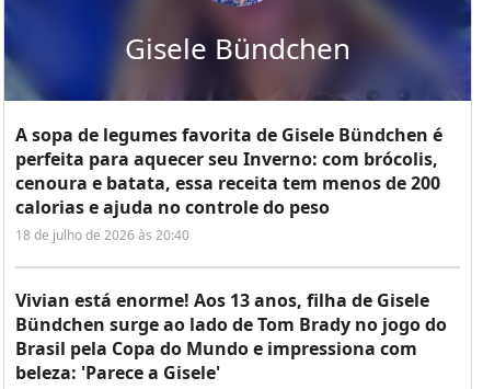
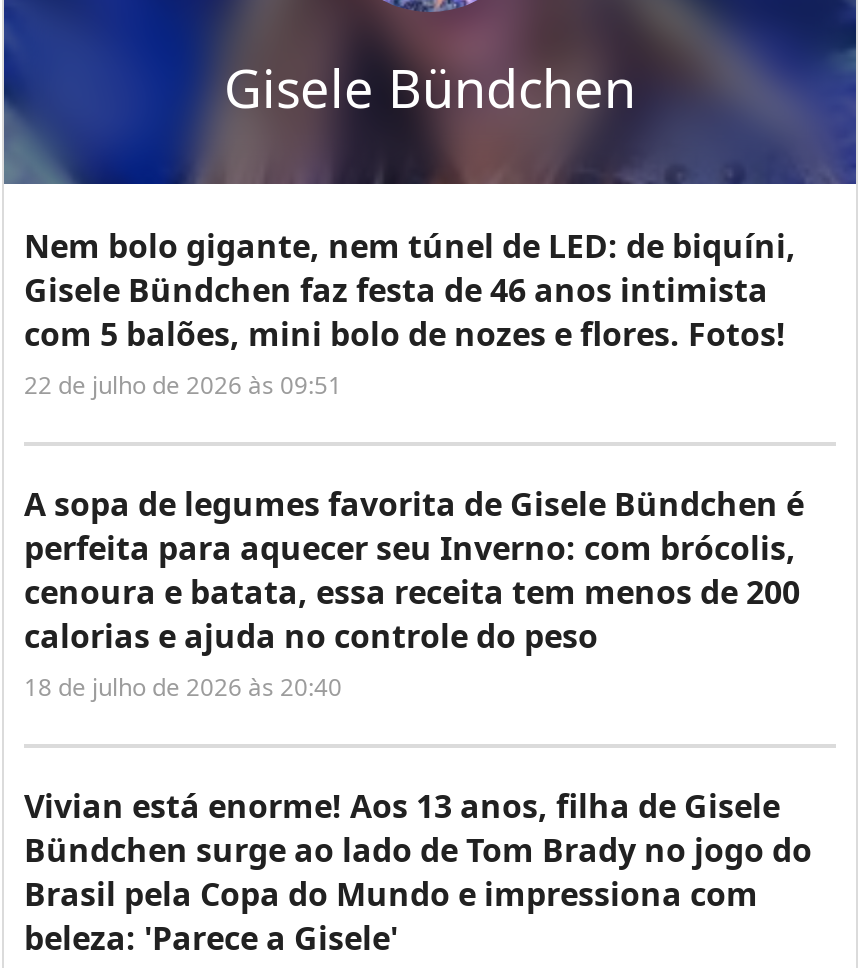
none -> [24,224,796,402] Nem bolo gigante, nem túnel de LED: de biquíni, | Gisele Bündchen faz festa de 46 anos intimista | com 5 balões, mini bolo de nozes e flores. Fotos! | 22 de julho de 2026 às 09:51

